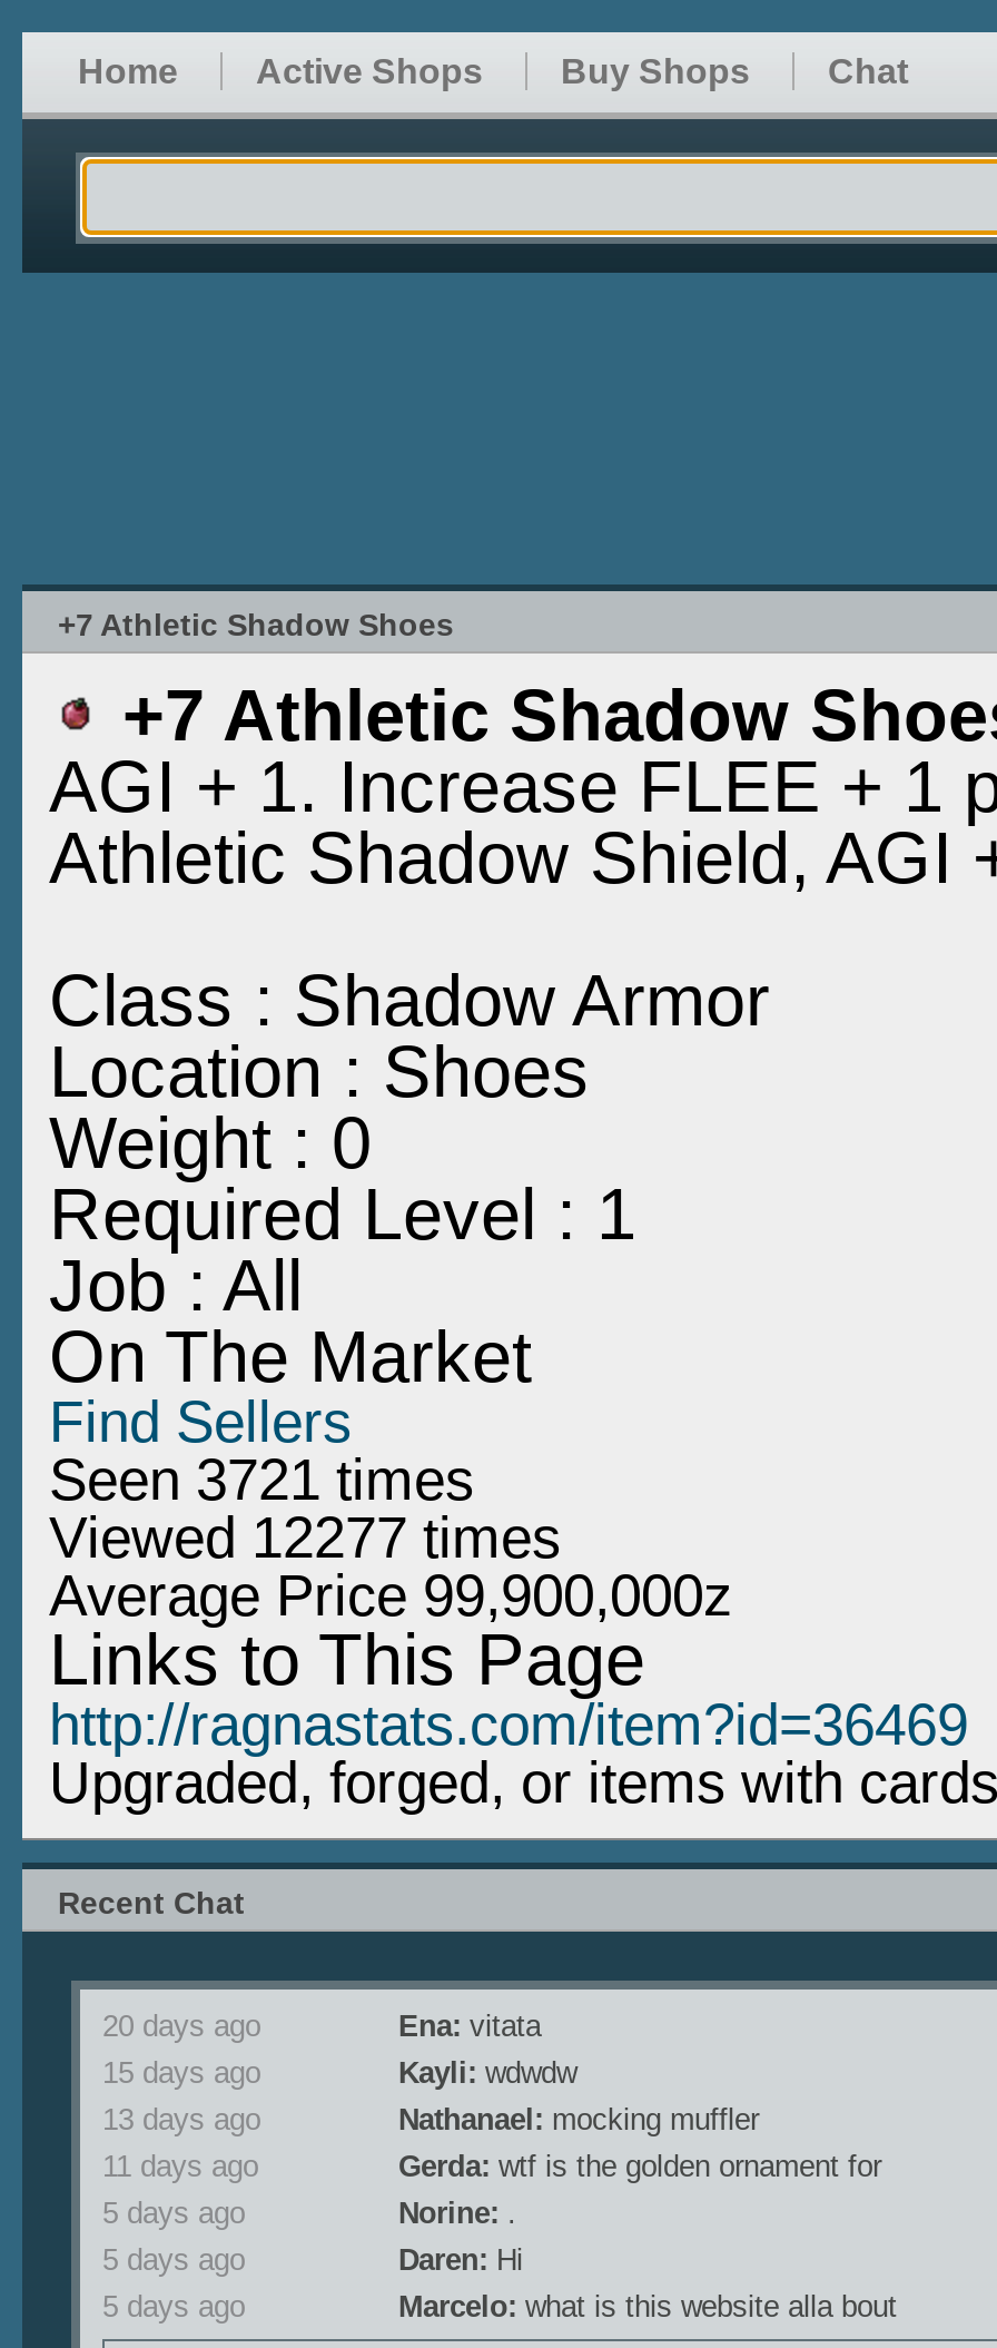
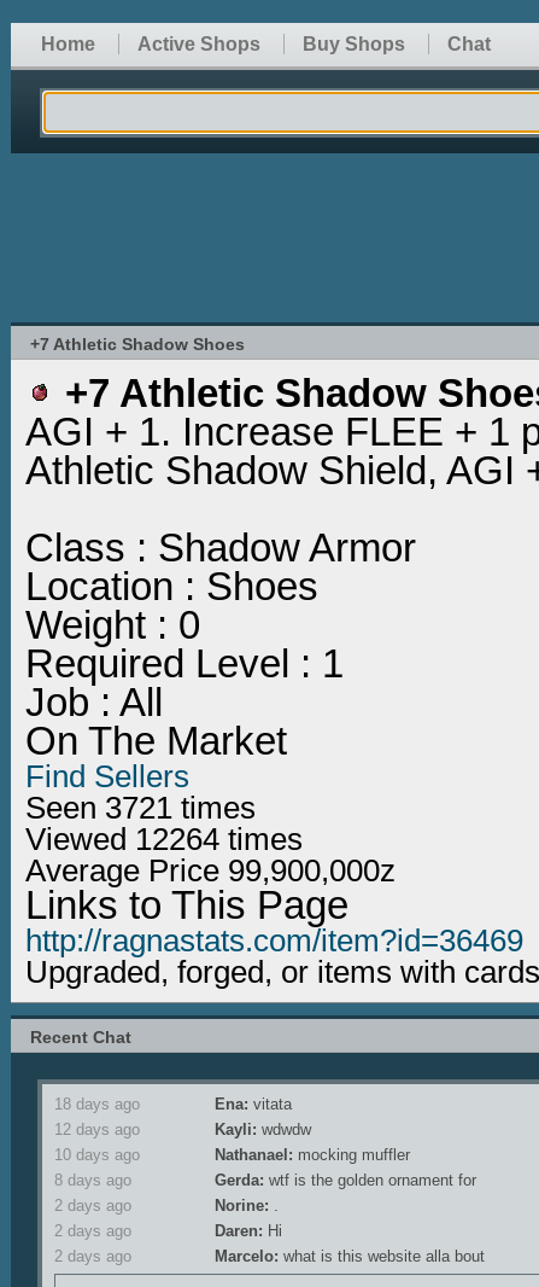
[49,1504,561,1571] Viewed 12277 times -> [25,821,303,857] Viewed 12264 times
[102,2010,260,2043] 20 days ago -> [54,1095,140,1113] 18 days ago
[102,2056,260,2090] 15 days ago -> [54,1120,140,1138] 12 days ago
[102,2103,260,2136] 13 days ago -> [54,1146,140,1164] 10 days ago
[102,2150,258,2183] 11 days ago -> [54,1171,131,1189] 8 days ago
[102,2197,245,2230] 5 days ago -> [54,1196,131,1215] 2 days ago
[102,2243,245,2277] 5 days ago -> [54,1222,131,1240] 2 days ago
[102,2290,245,2324] 5 days ago -> [54,1247,131,1265] 2 days ago

